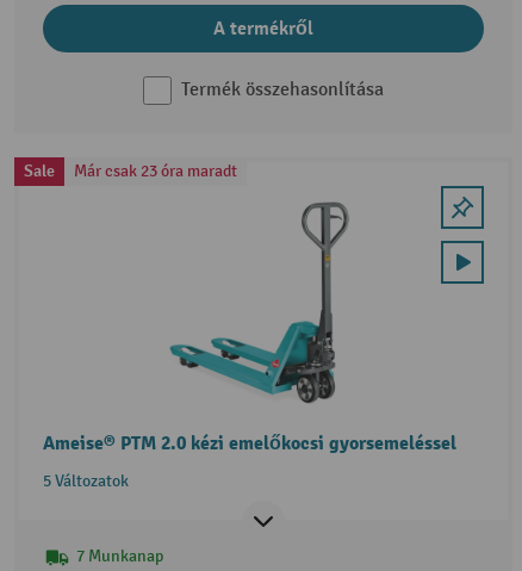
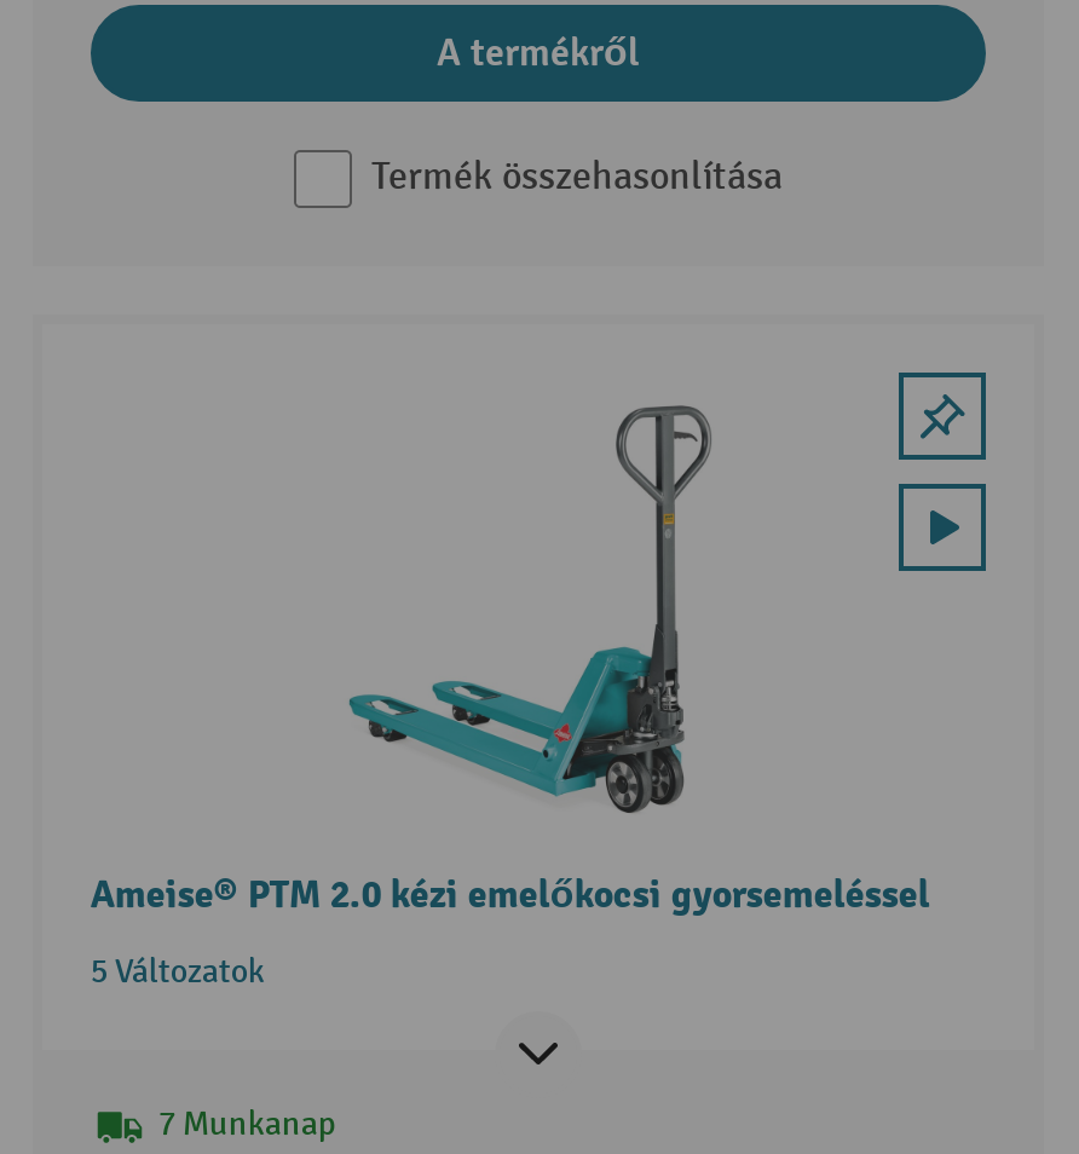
[24,161,237,181] Sale | Már csak 23 óra maradt -> none

